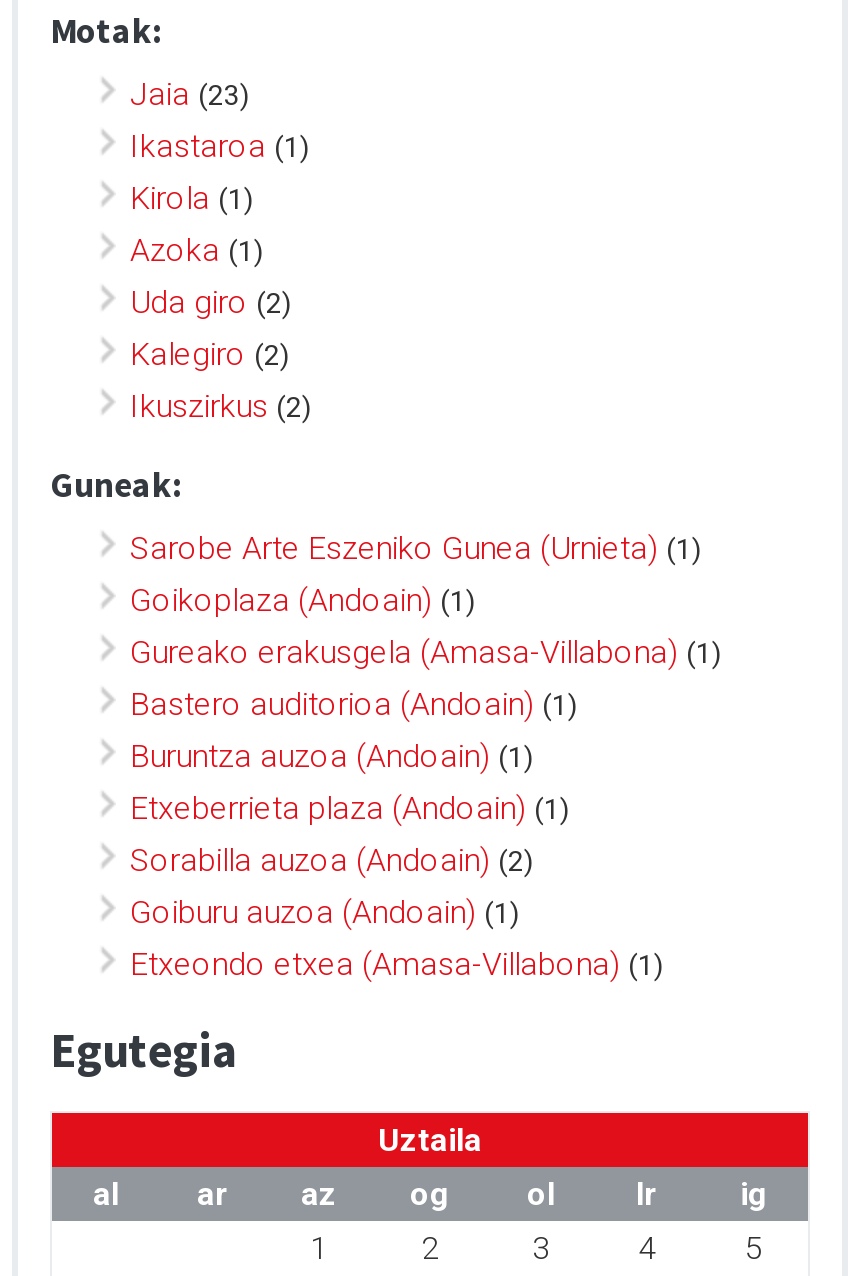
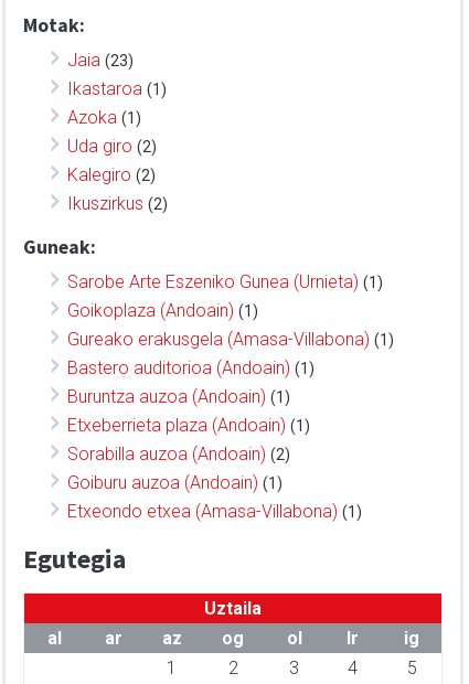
[130,179,254,217] Kirola (1) -> none

